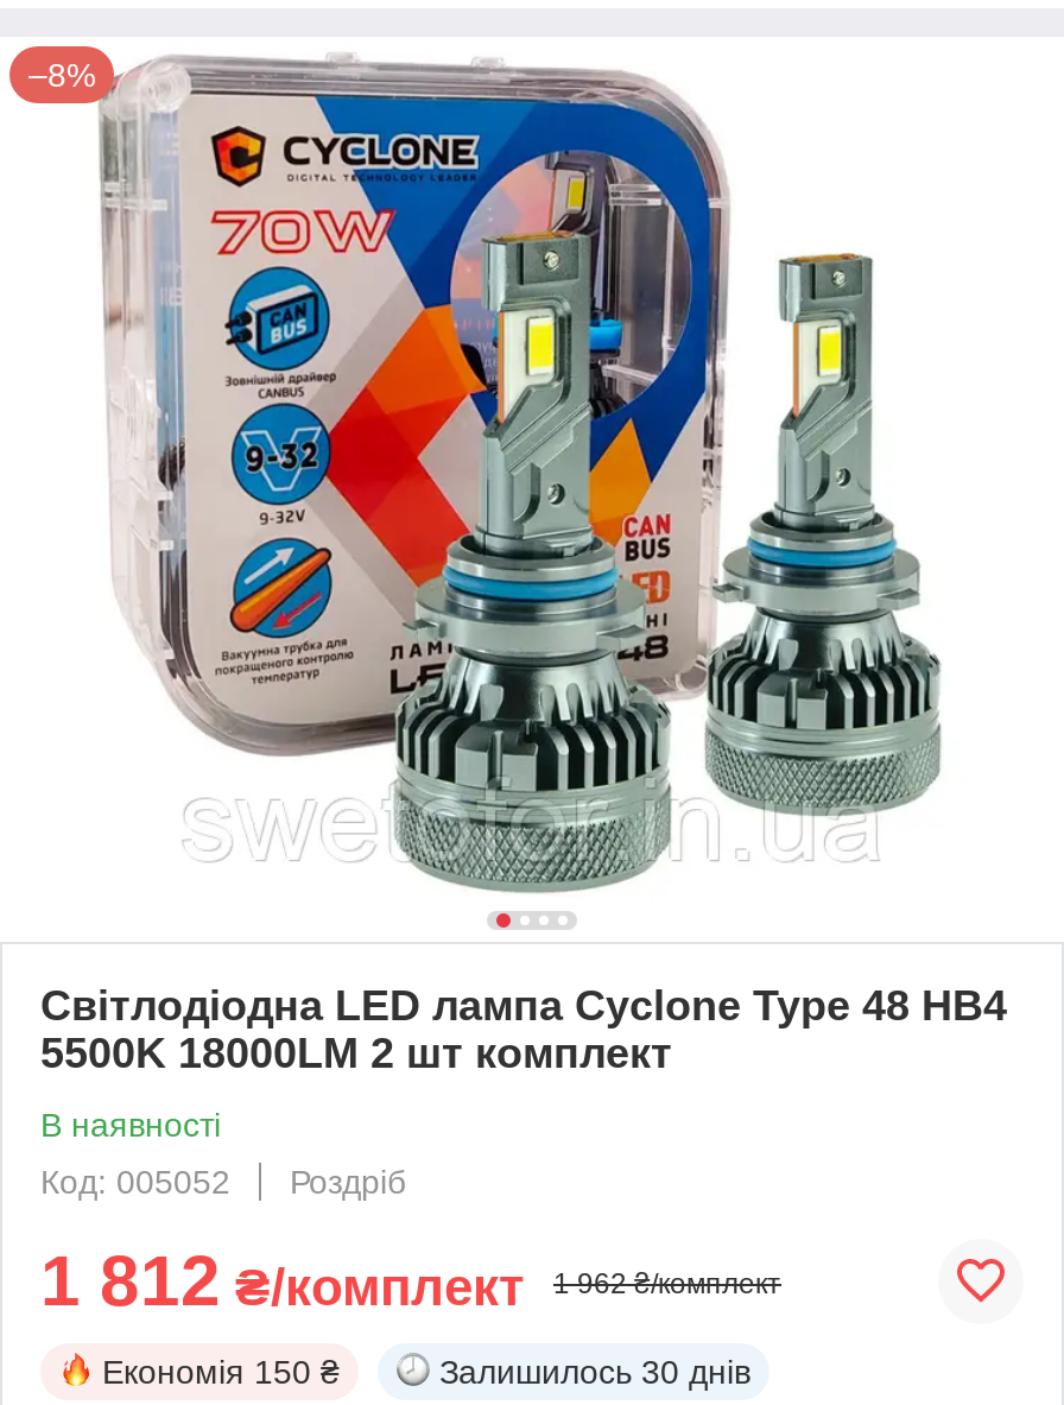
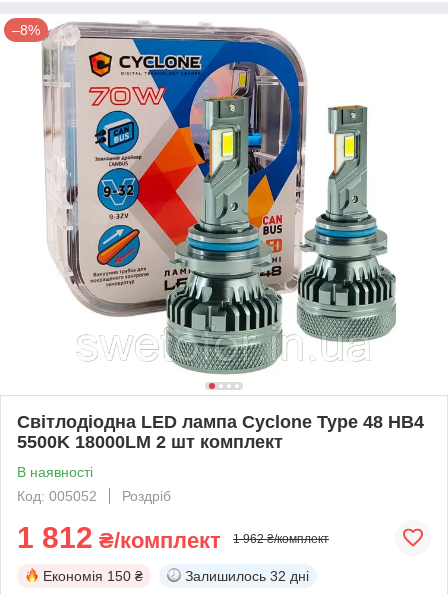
[439,1352,750,1390] Залишилось 30 днів -> [185,568,309,584] Залишилось 32 дні

